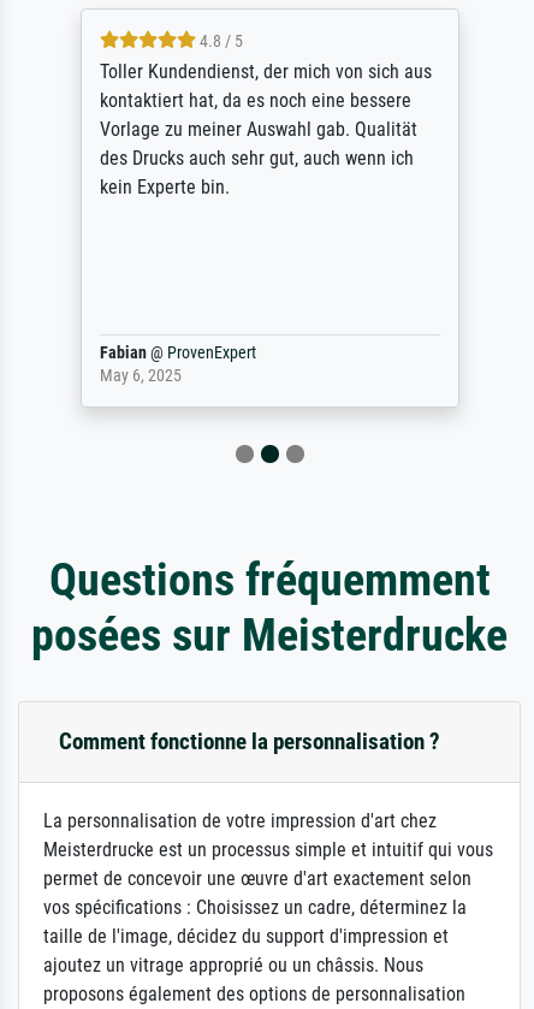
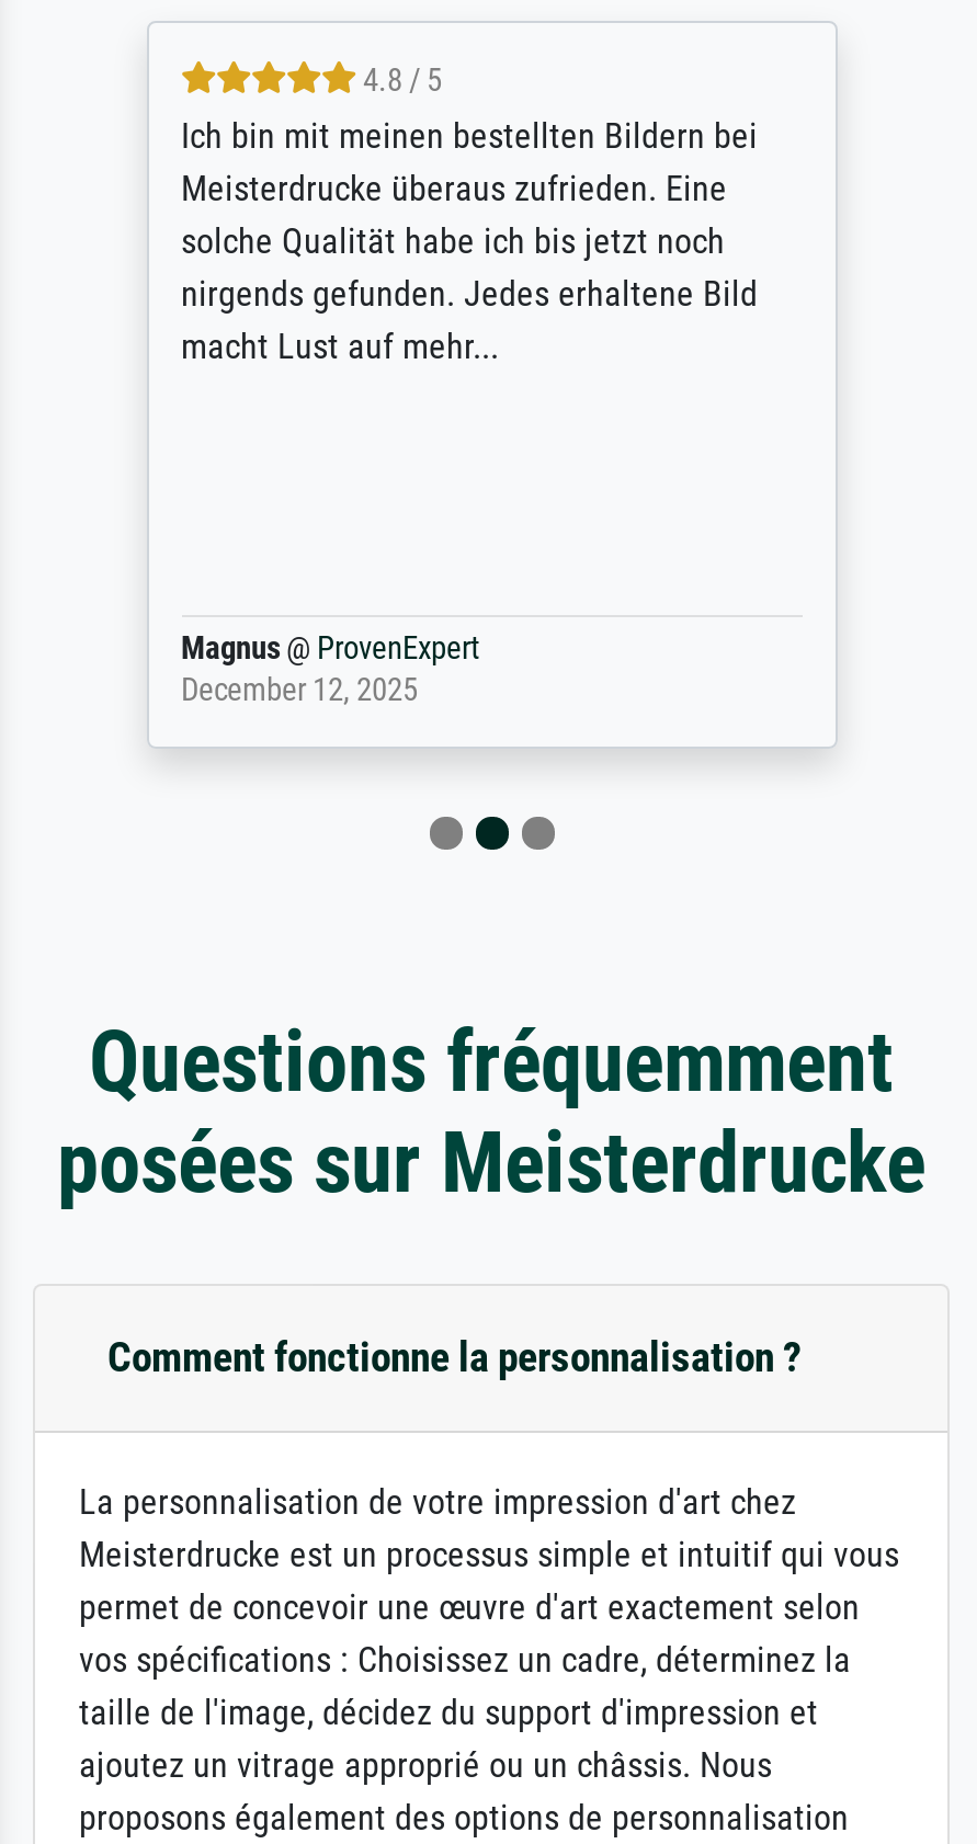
[99,61,431,199] Toller Kundendienst, der mich von sich aus | kontaktiert hat, da es noch eine bessere | Vorlage zu meiner Auswahl gab. Qualität | des Drucks auch sehr gut, auch wenn ich | kein Experte bin. -> [181,115,758,367] Ich bin mit meinen bestellten Bildern bei | Meisterdrucke überaus zufrieden. Eine | solche Qualität habe ich bis jetzt noch | nirgends gefunden. Jedes erhaltene Bild | macht Lust auf mehr...
[99,343,256,387] Fabian @ ProvenExpert | May 6, 2025 -> [181,630,479,709] Magnus @ ProvenExpert | December 12, 2025

